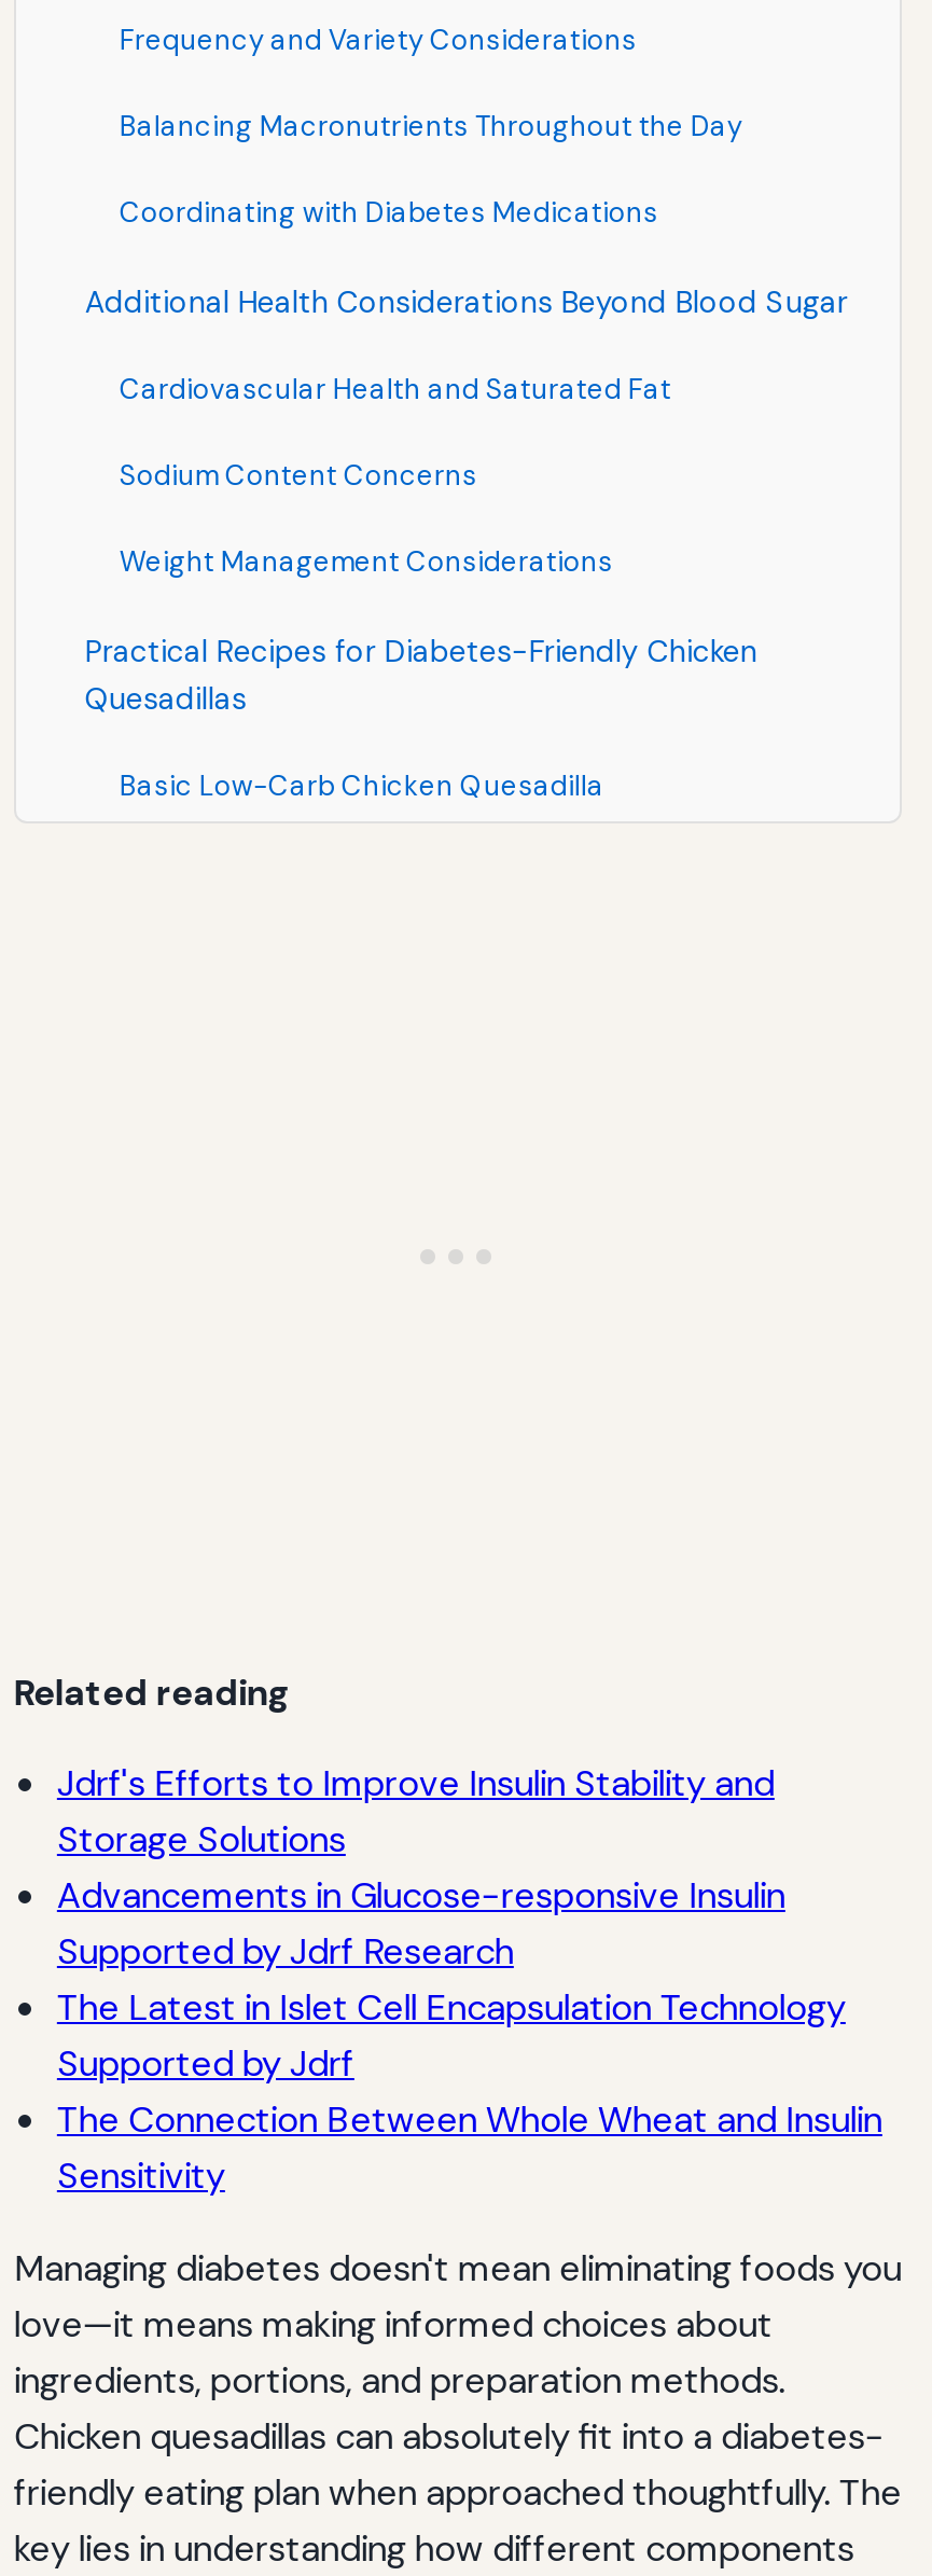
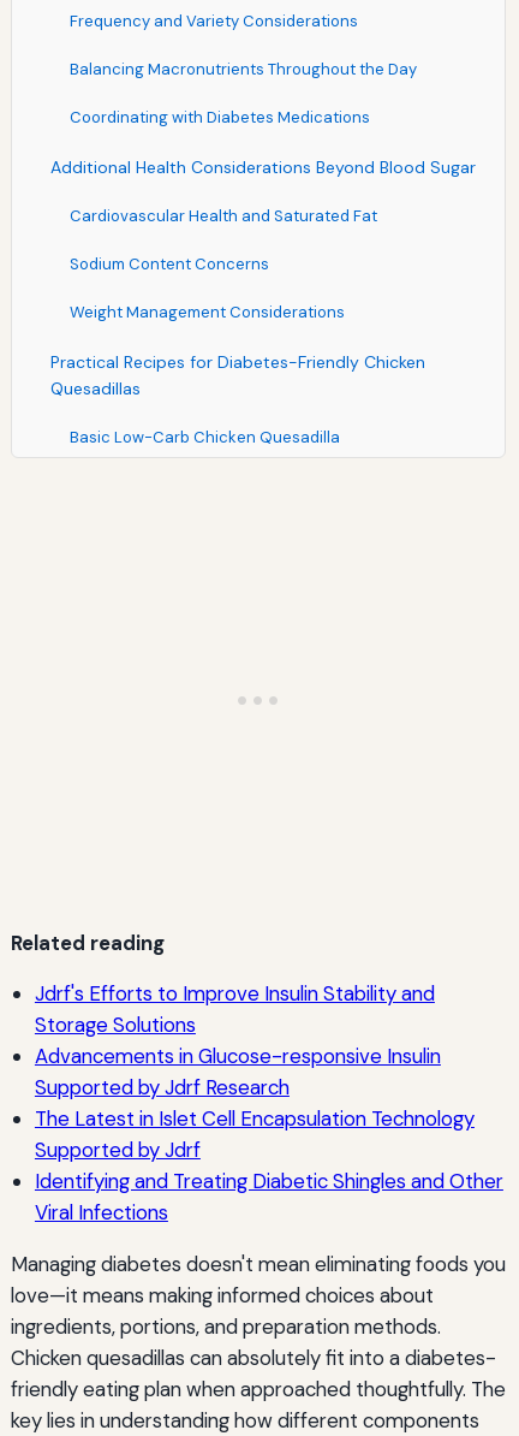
[57,2096,882,2200] The Connection Between Whole Wheat and Insulin | Sensitivity -> [35,1168,503,1226] Identifying and Treating Diabetic Shingles and Other | Viral Infections

